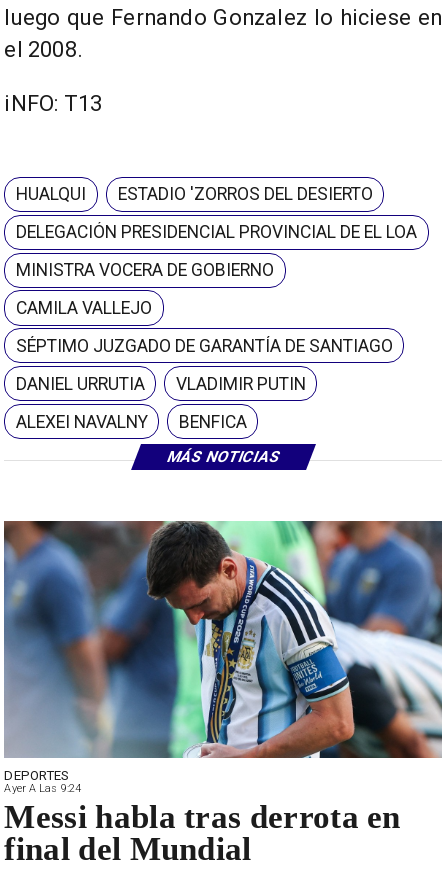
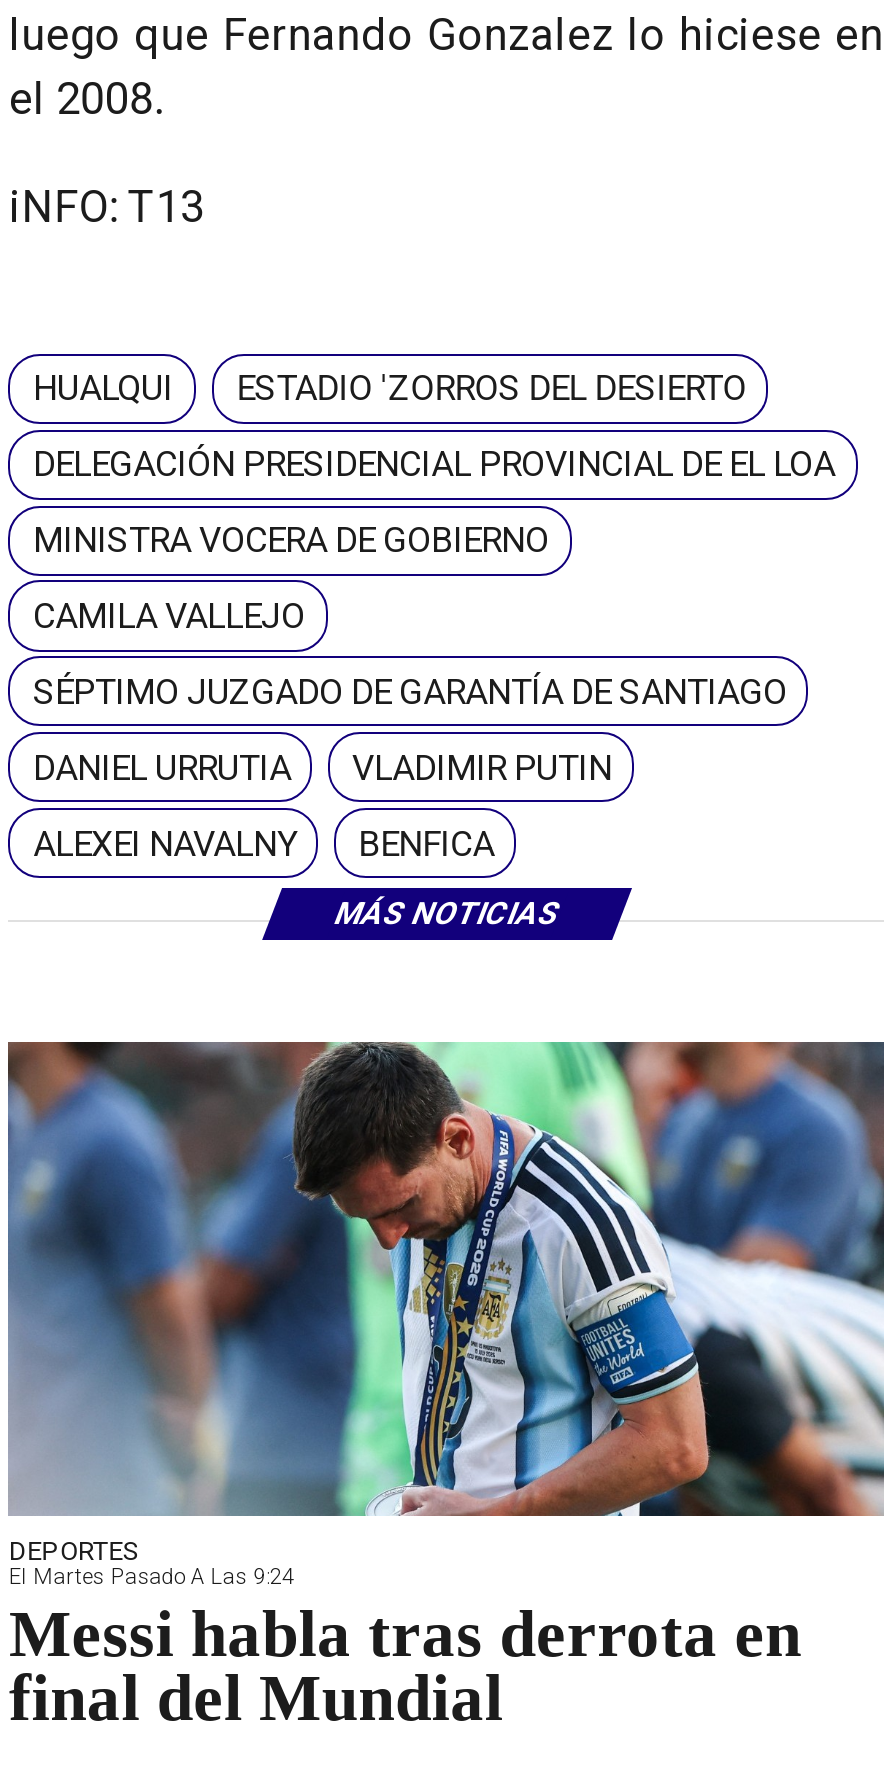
[4,782,81,795] Ayer A Las 9:24 -> [9,1564,294,1590] El Martes Pasado A Las 9:24

